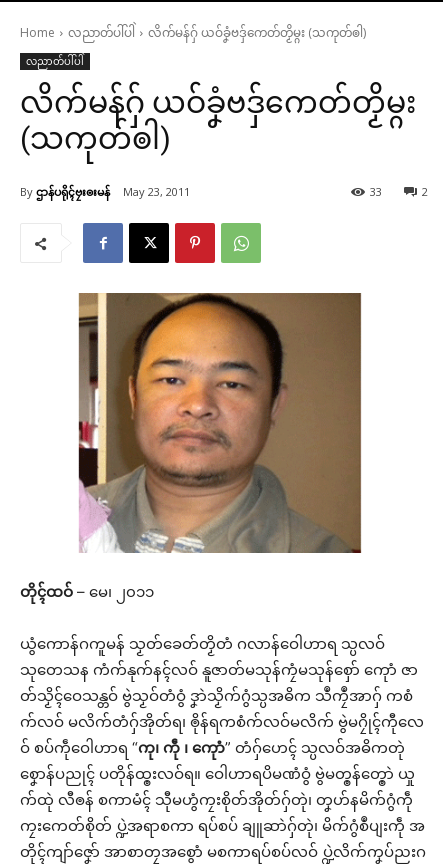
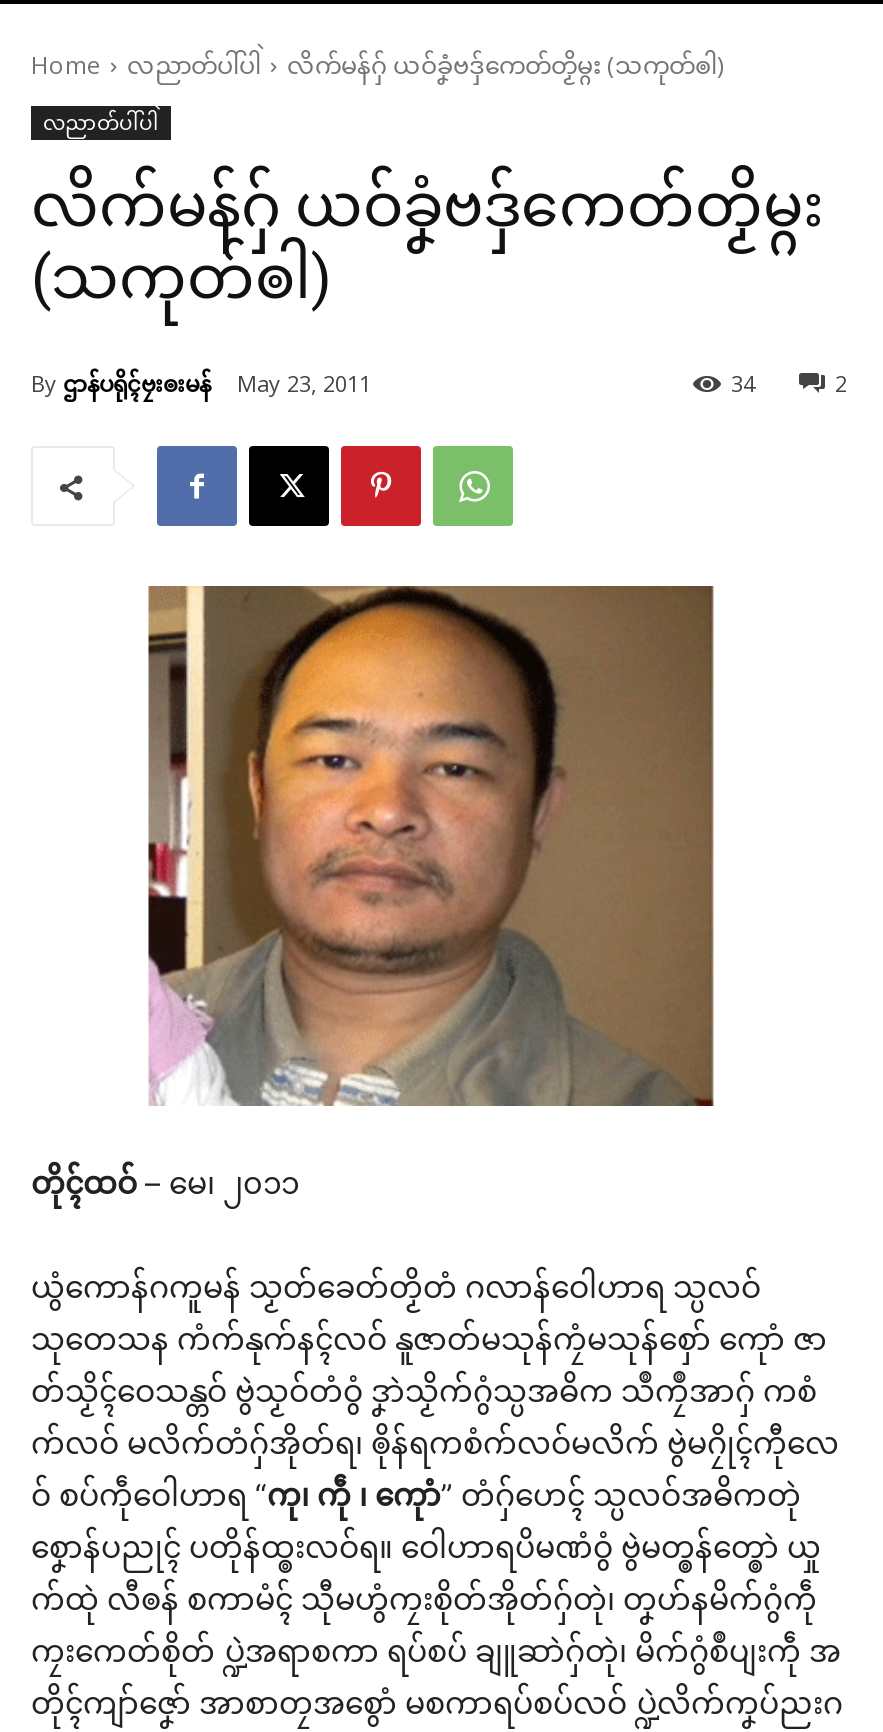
[370,184,382,199] 33 -> [731,368,755,398] 34

